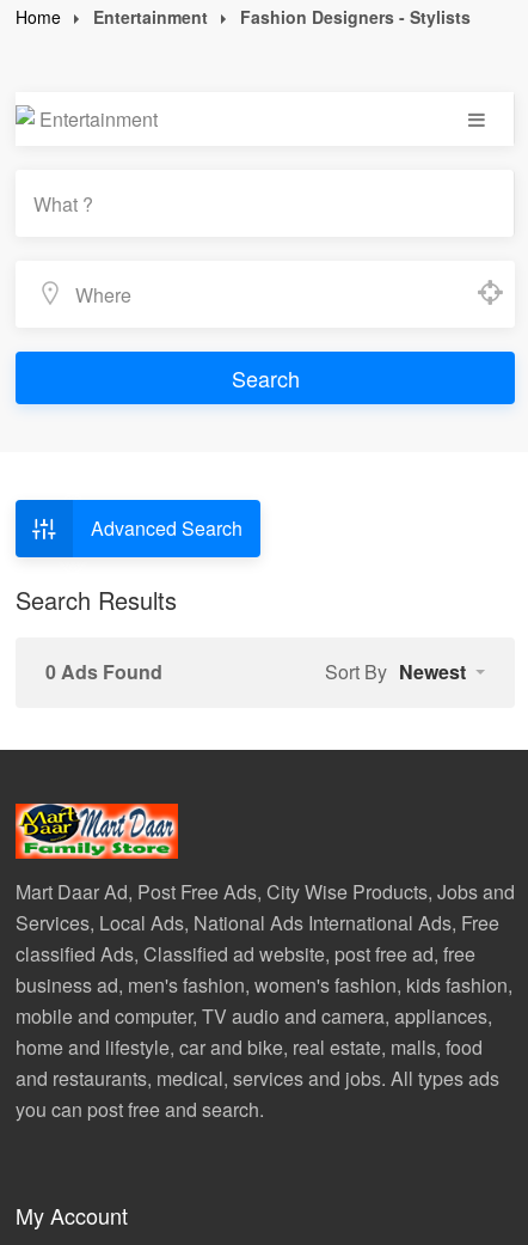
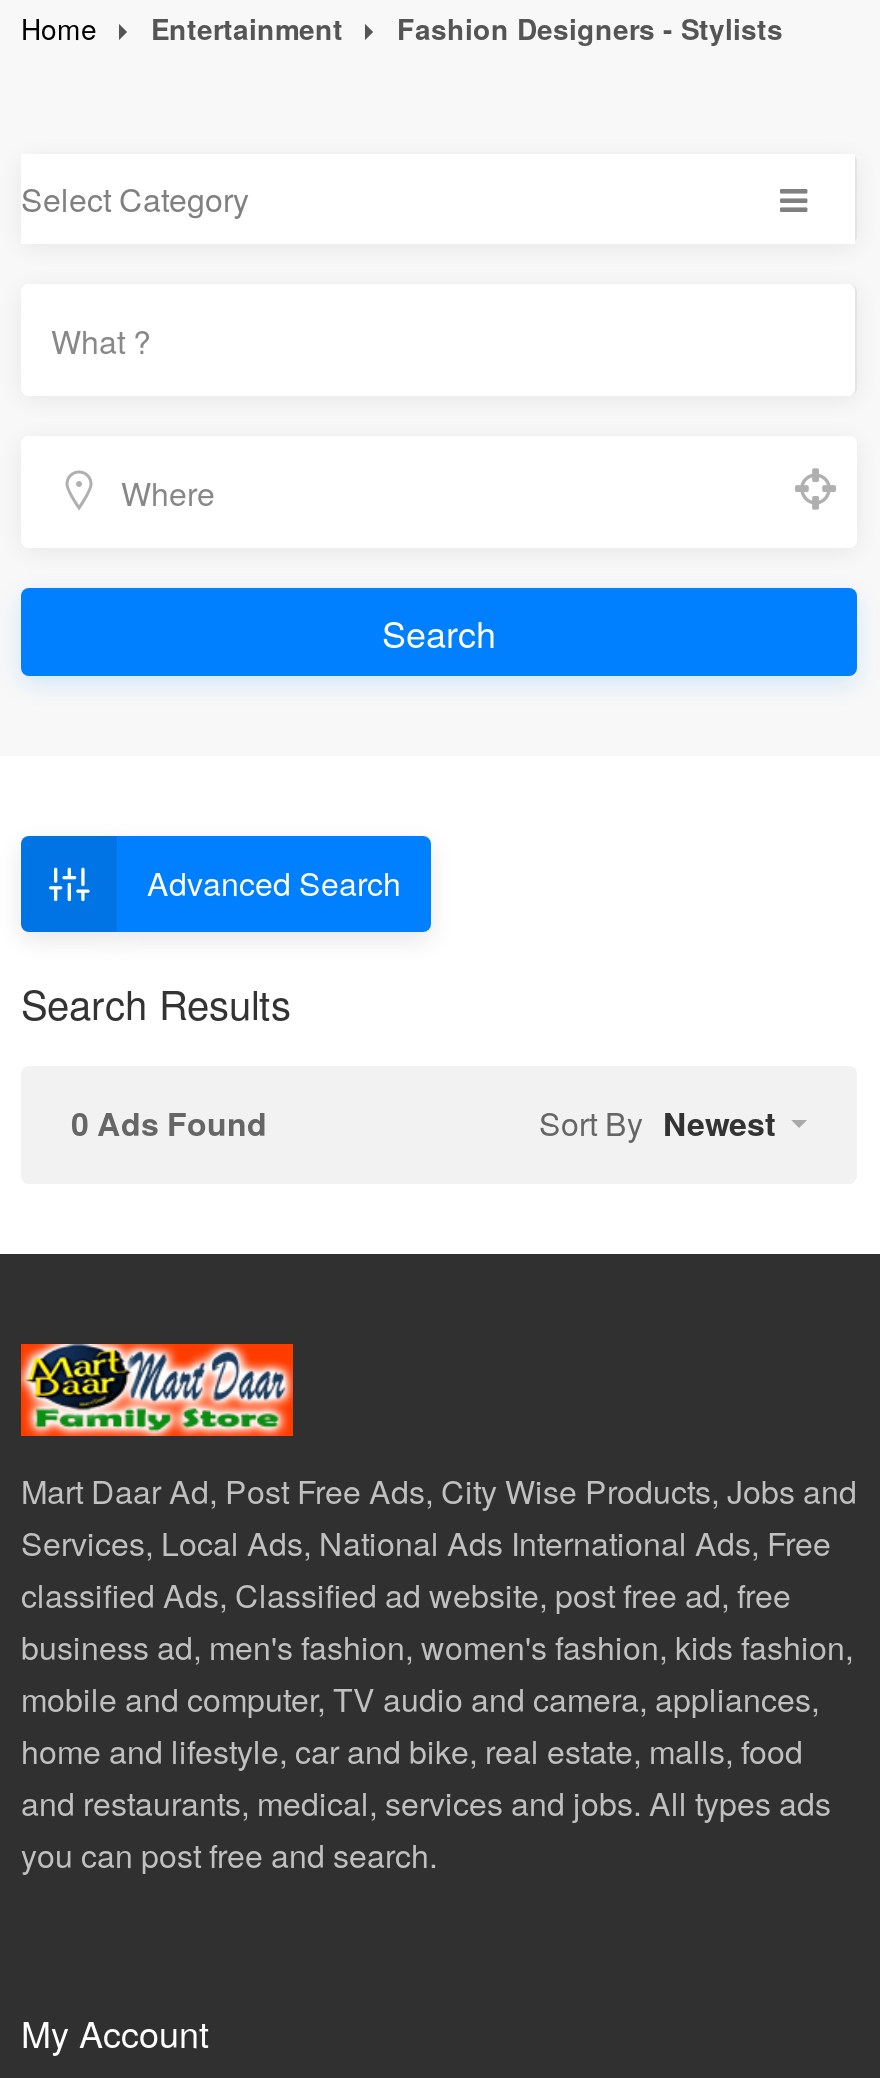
[35,105,158,133] Entertainment -> [21,176,249,222] Select Category

